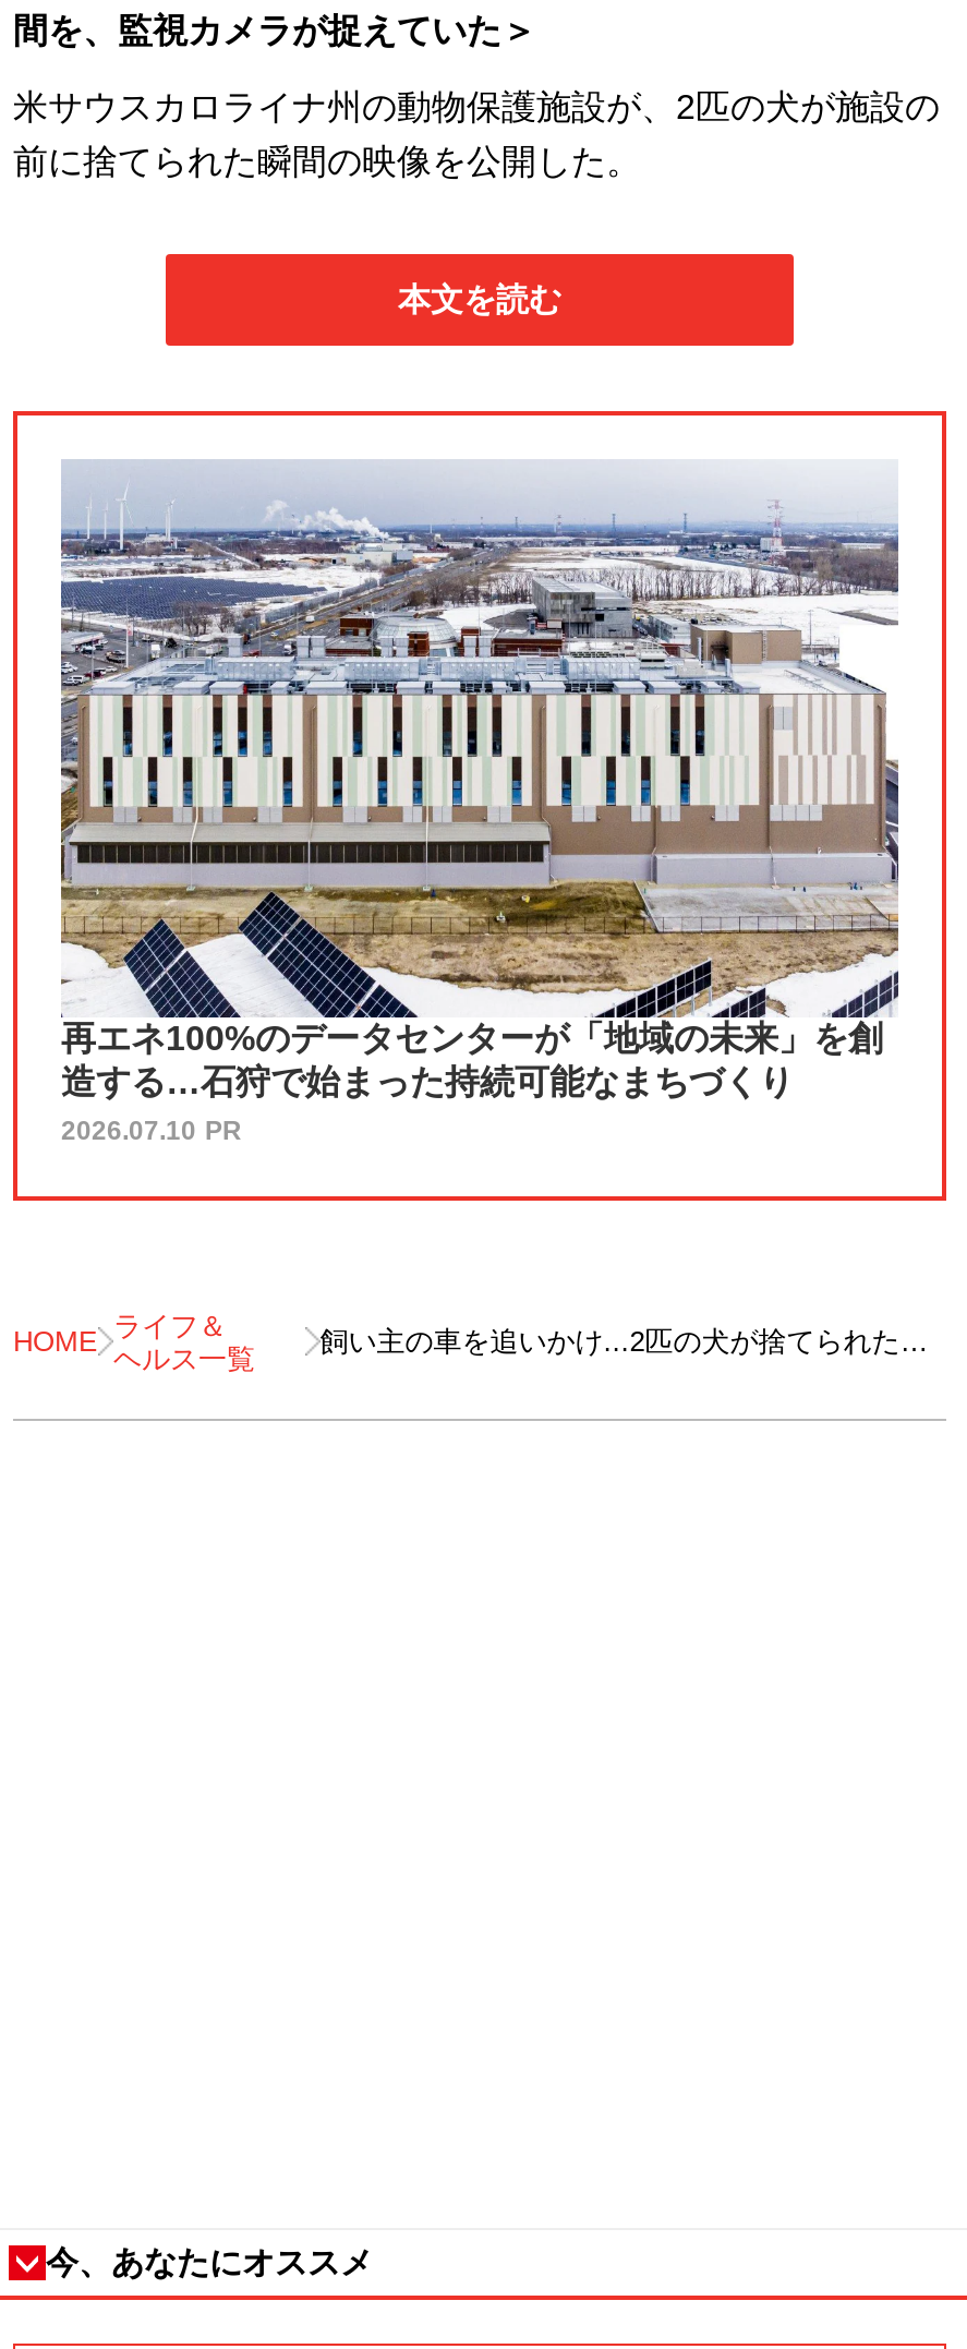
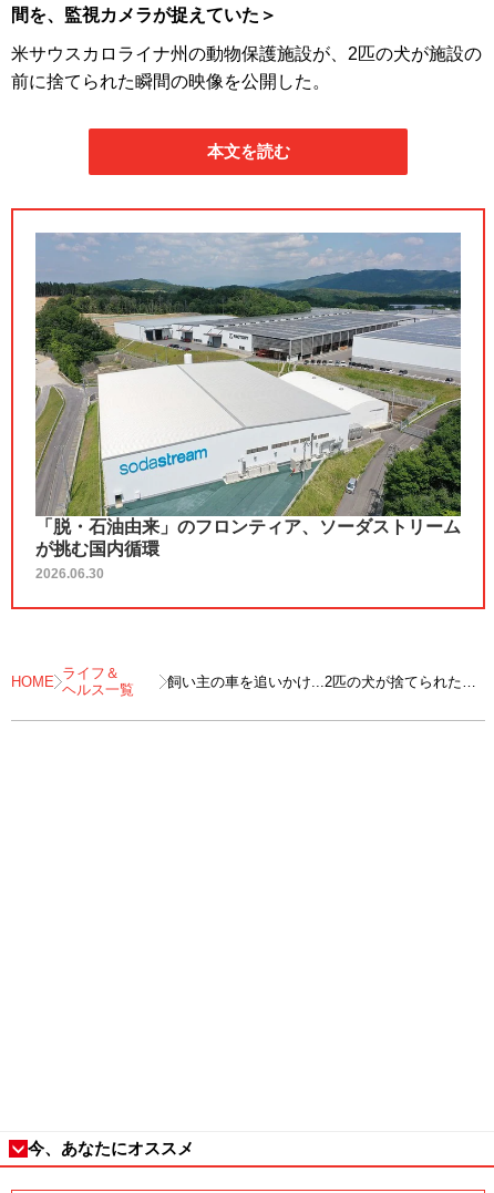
[59,457,900,1145] [image] | 再エネ100%のデータセンターが「地域の未来」を創 | 造する…石狩で始まった持続可能なまちづくり | 2026.07.10 PR -> [34,232,462,582] [image] | 「脱・石油由来」のフロンティア、ソーダストリーム | が挑む国内循環 | 2026.06.30

